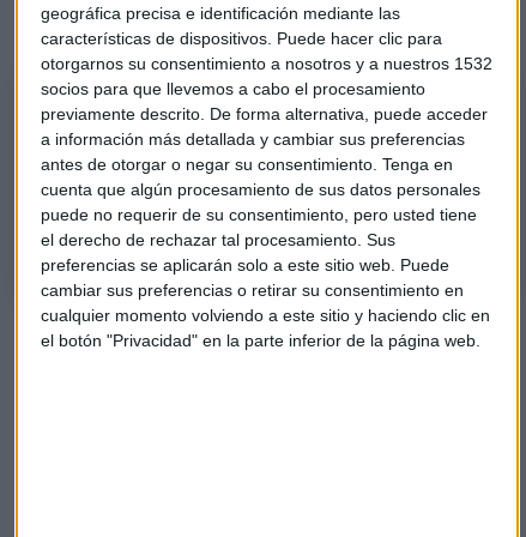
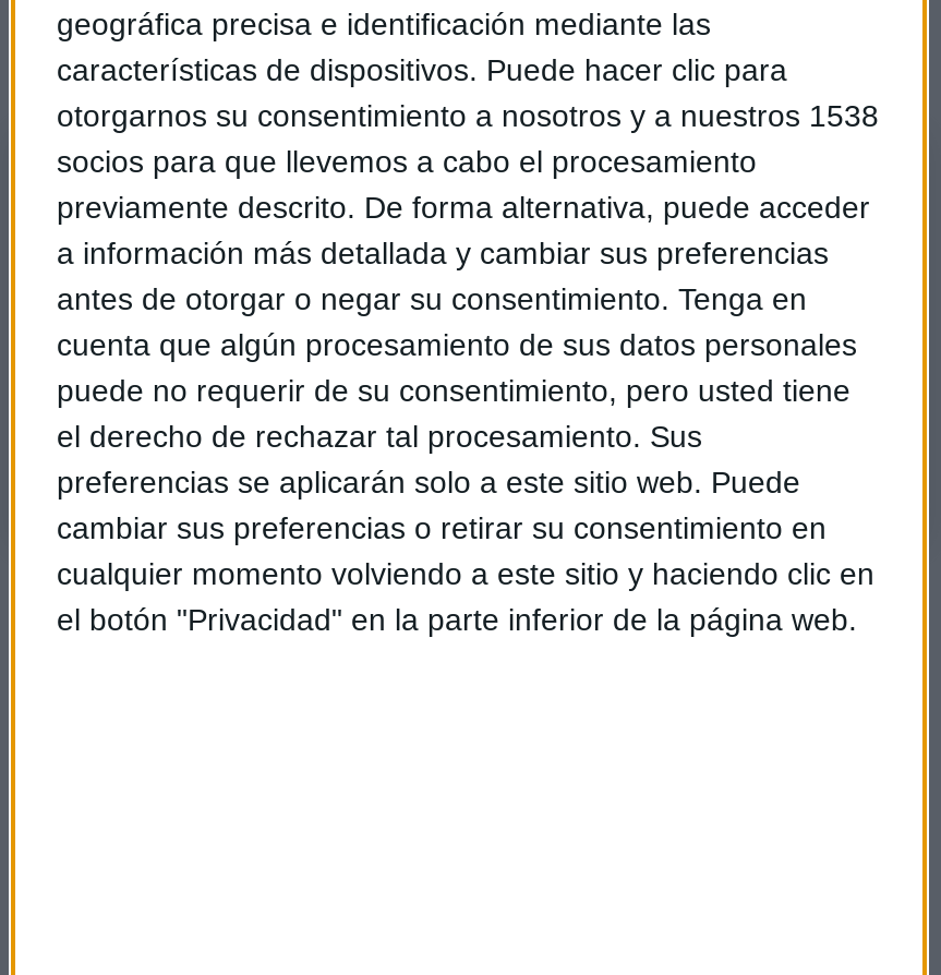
[41,55,492,74] otorgarnos su consentimiento a nosotros y a nuestros 1532 -> [57,99,879,134] otorgarnos su consentimiento a nosotros y a nuestros 1538

